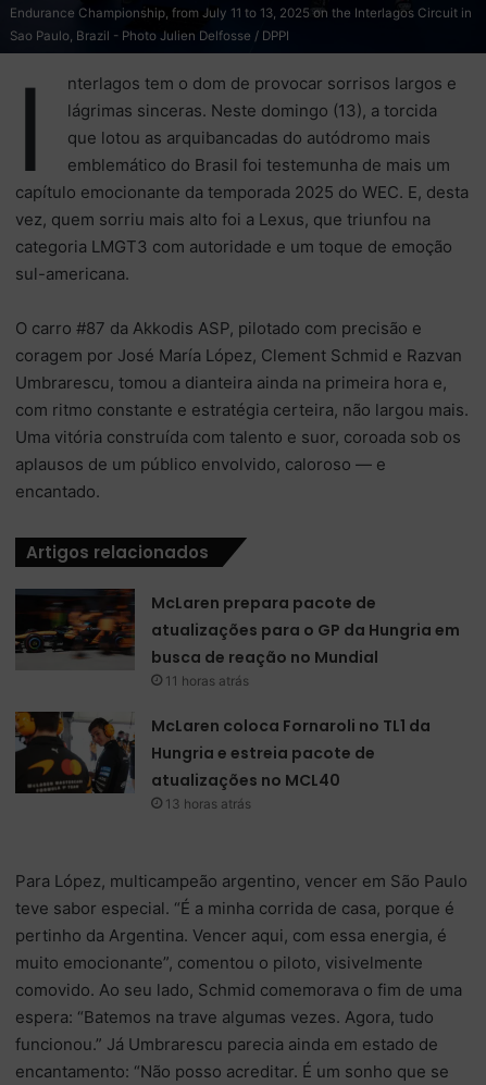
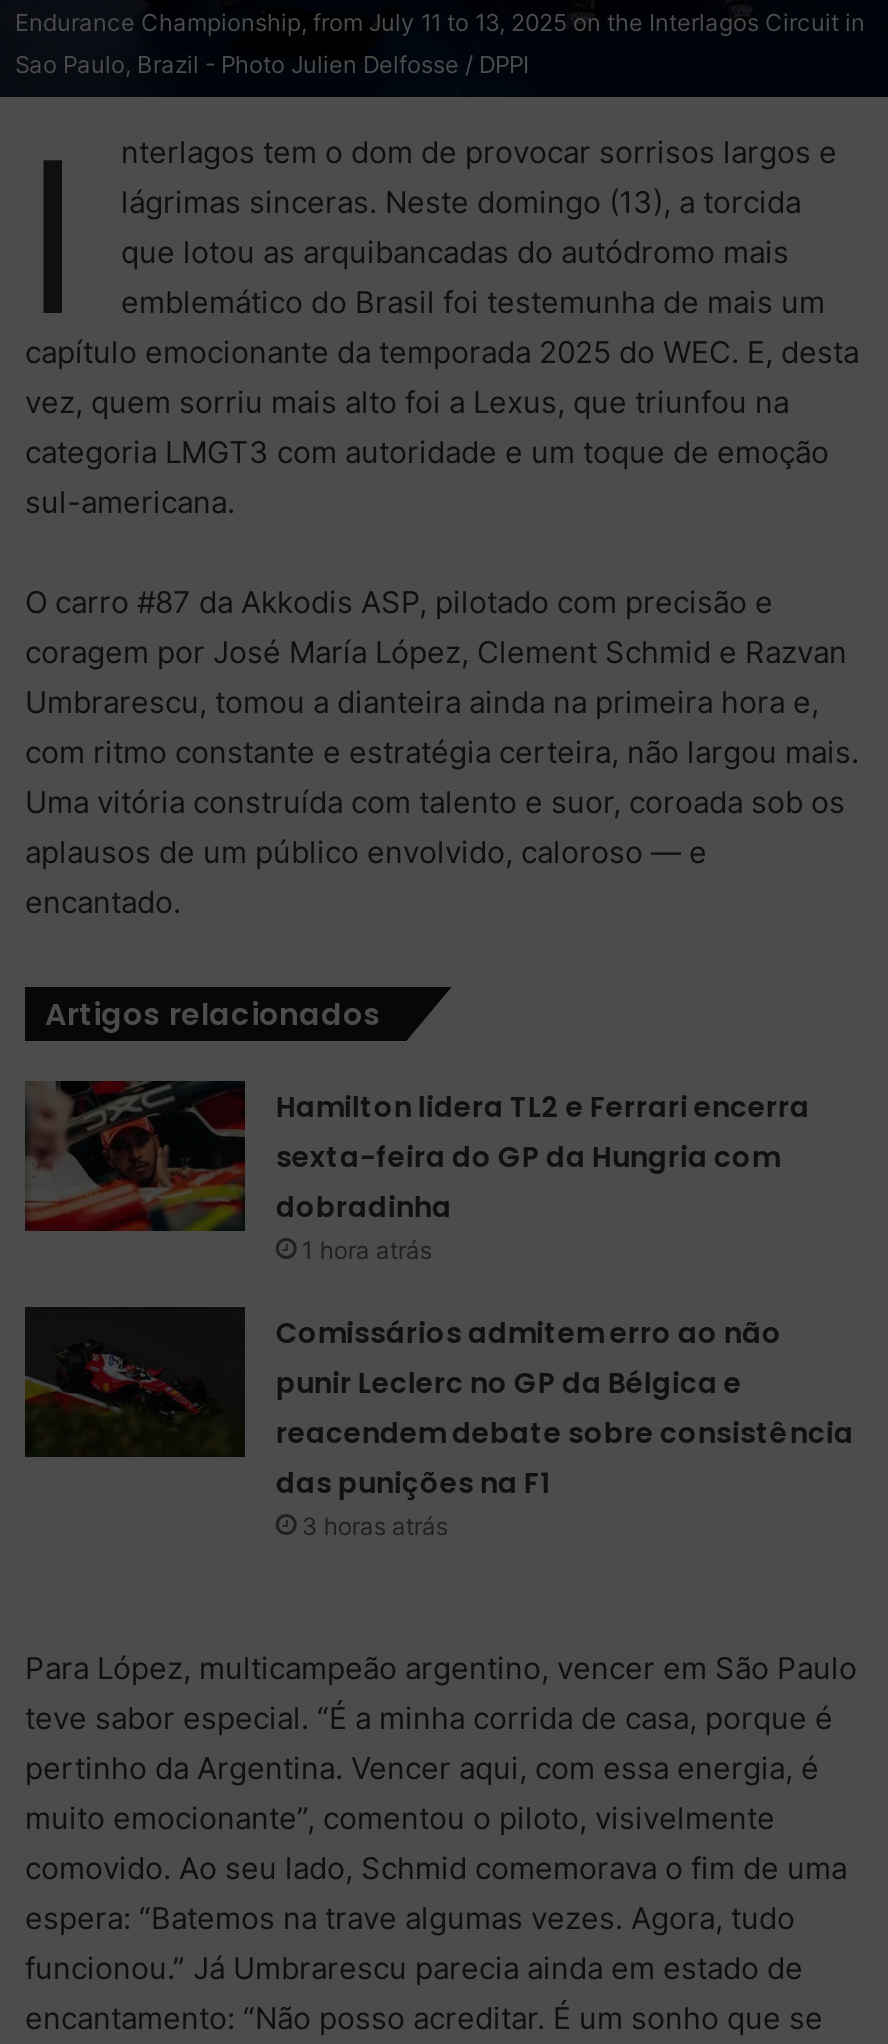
[15,588,460,689] [image] | McLaren prepara pacote de | atualizações para o GP da Hungria em | busca de reação no Mundial | 11 horas atrás -> [25,1080,810,1265] [image] | Hamilton lidera TL2 e Ferrari encerra | sexta-feira do GP da Hungria com | dobradinha | 1 hora atrás
[14,711,431,812] [image] | McLaren coloca Fornaroli no TL1 da | Hungria e estreia pacote de | atualizações no MCL40 | 13 horas atrás -> [23,1304,854,1541] [image] | Comissários admitem erro ao não | punir Leclerc no GP da Bélgica e | reacendem debate sobre consistência | das punições na F1 | 3 horas atrás

